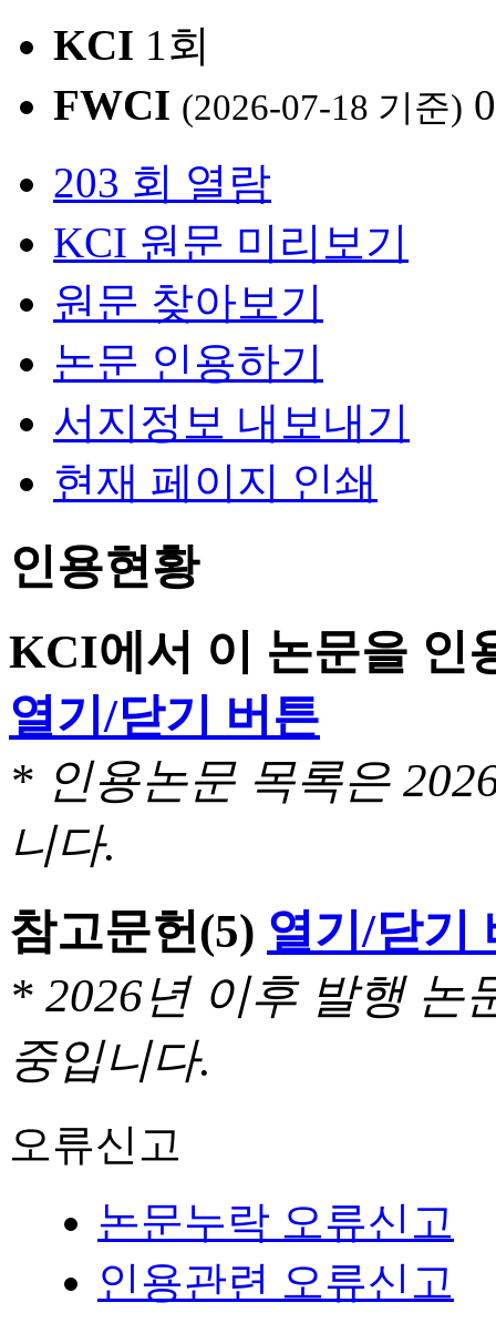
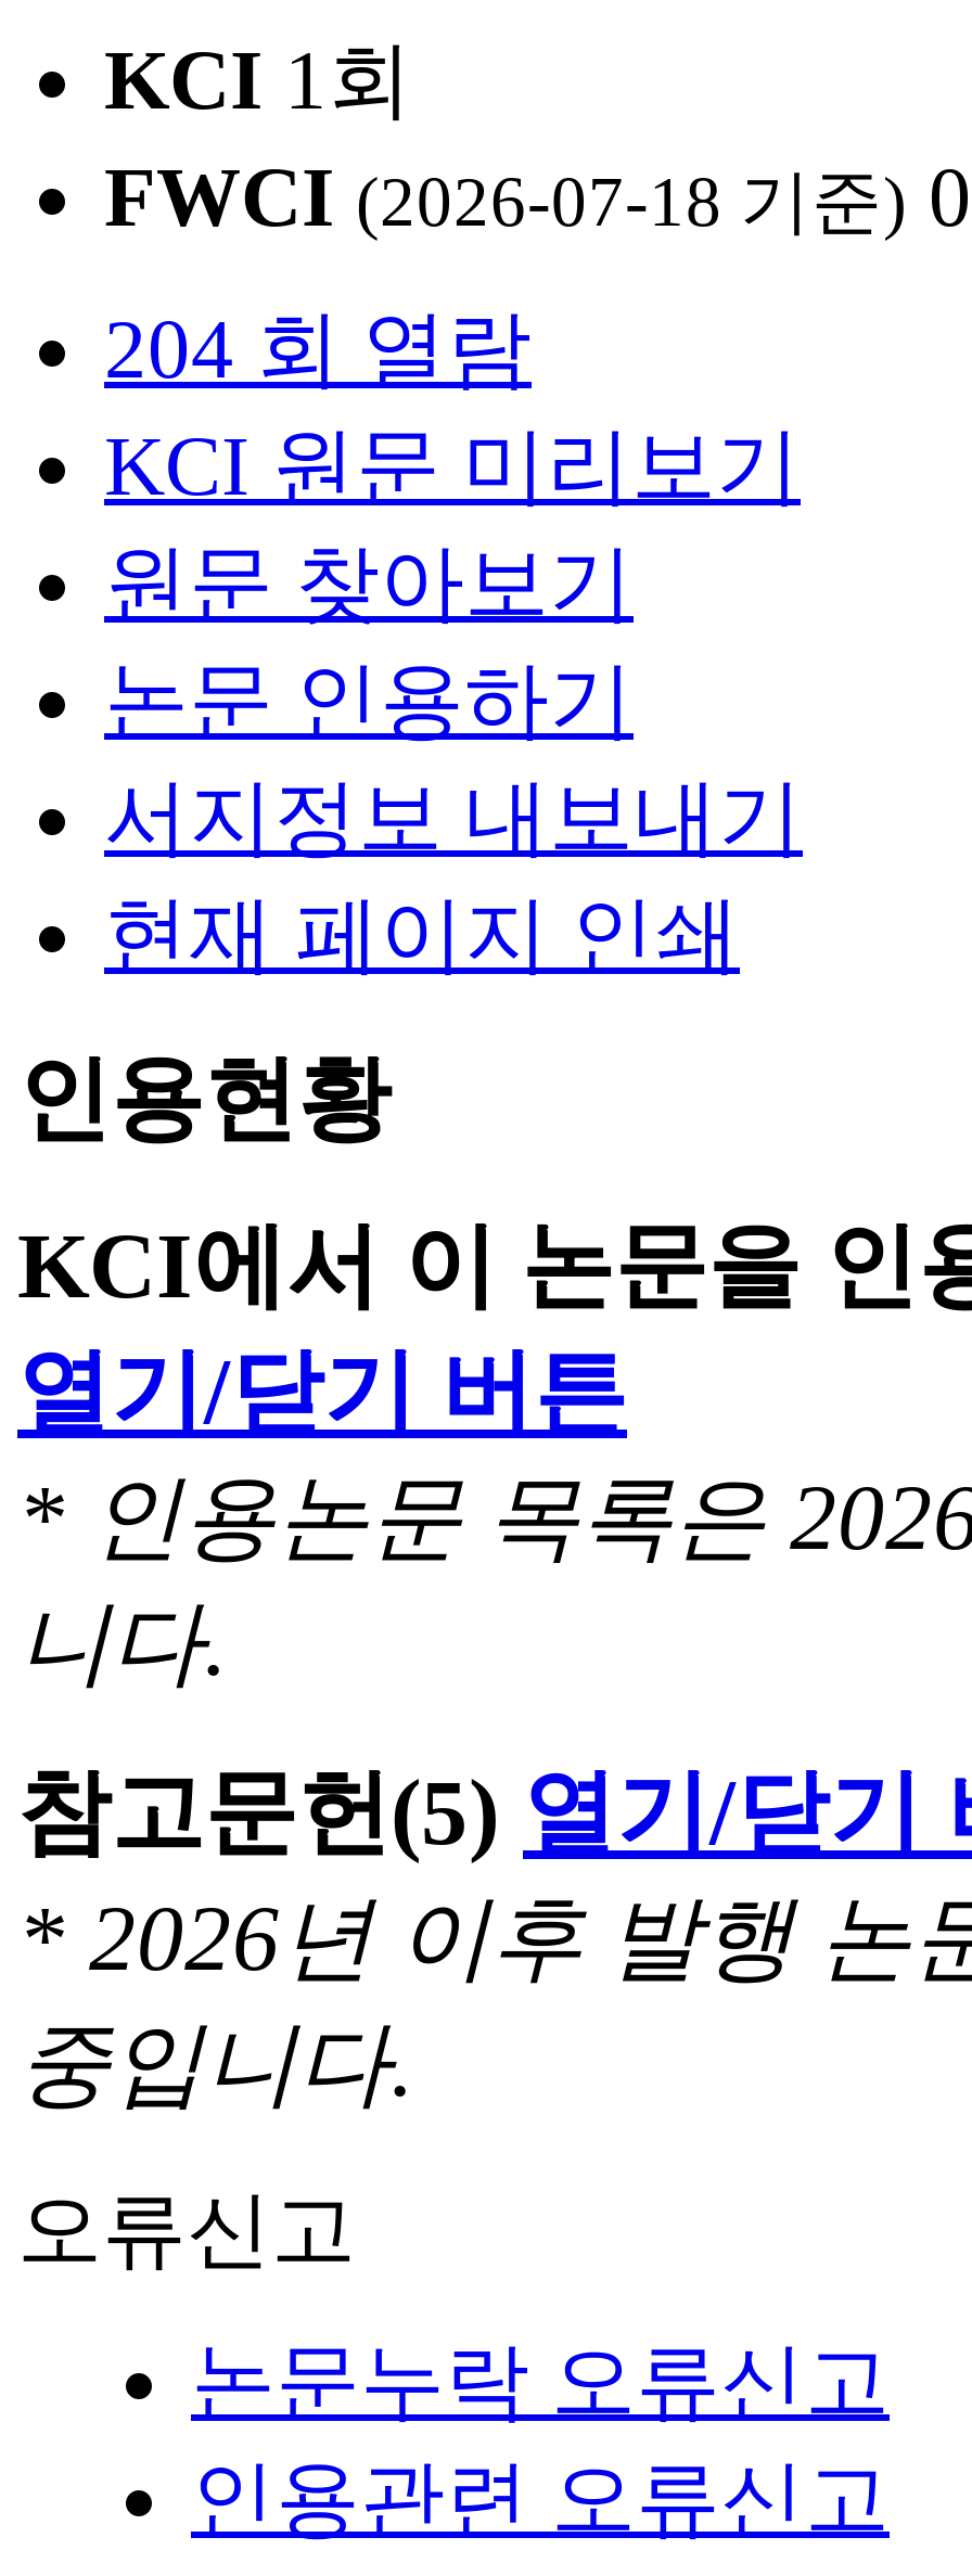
[53,158,271,206] 203 회 열람 -> [104,301,532,394] 204 회 열람

